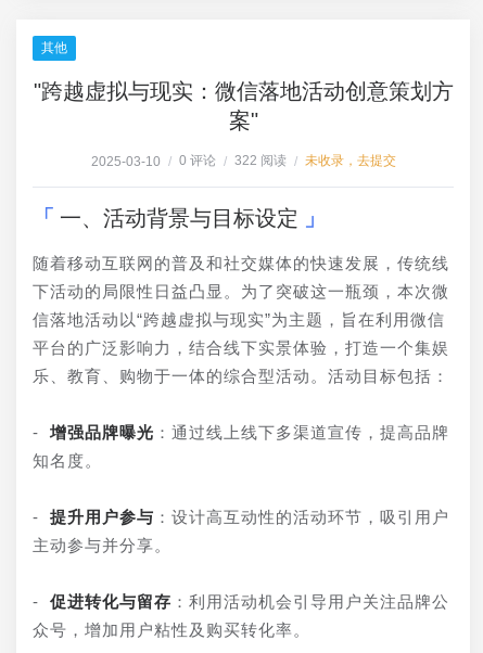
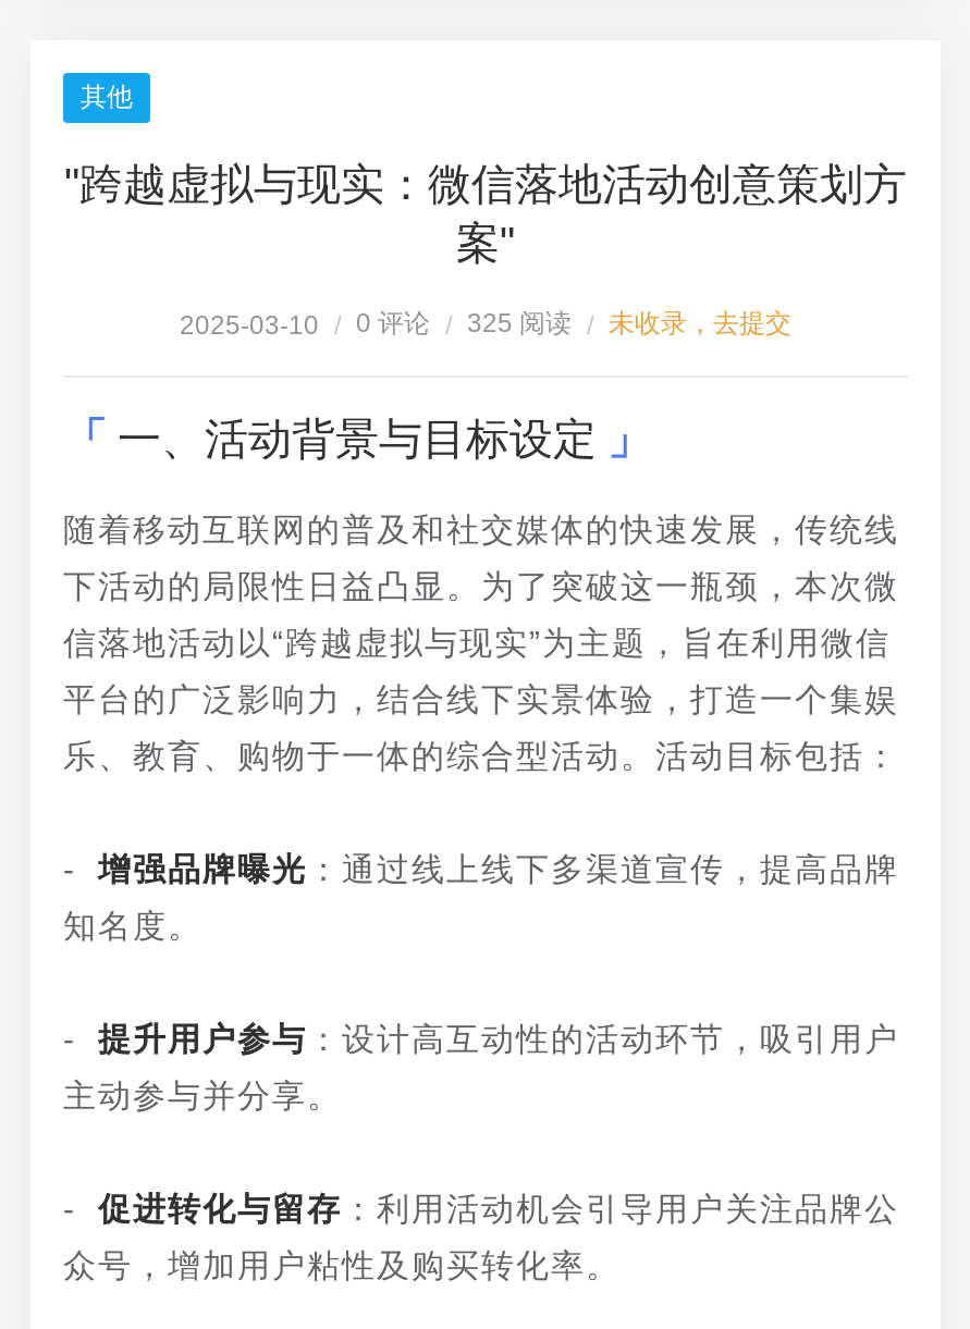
[91,153,396,169] 2025-03-10 / 0 评论 / 322 阅读 / 未收录，去提交 -> [180,308,791,340] 2025-03-10 / 0 评论 / 325 阅读 / 未收录，去提交

